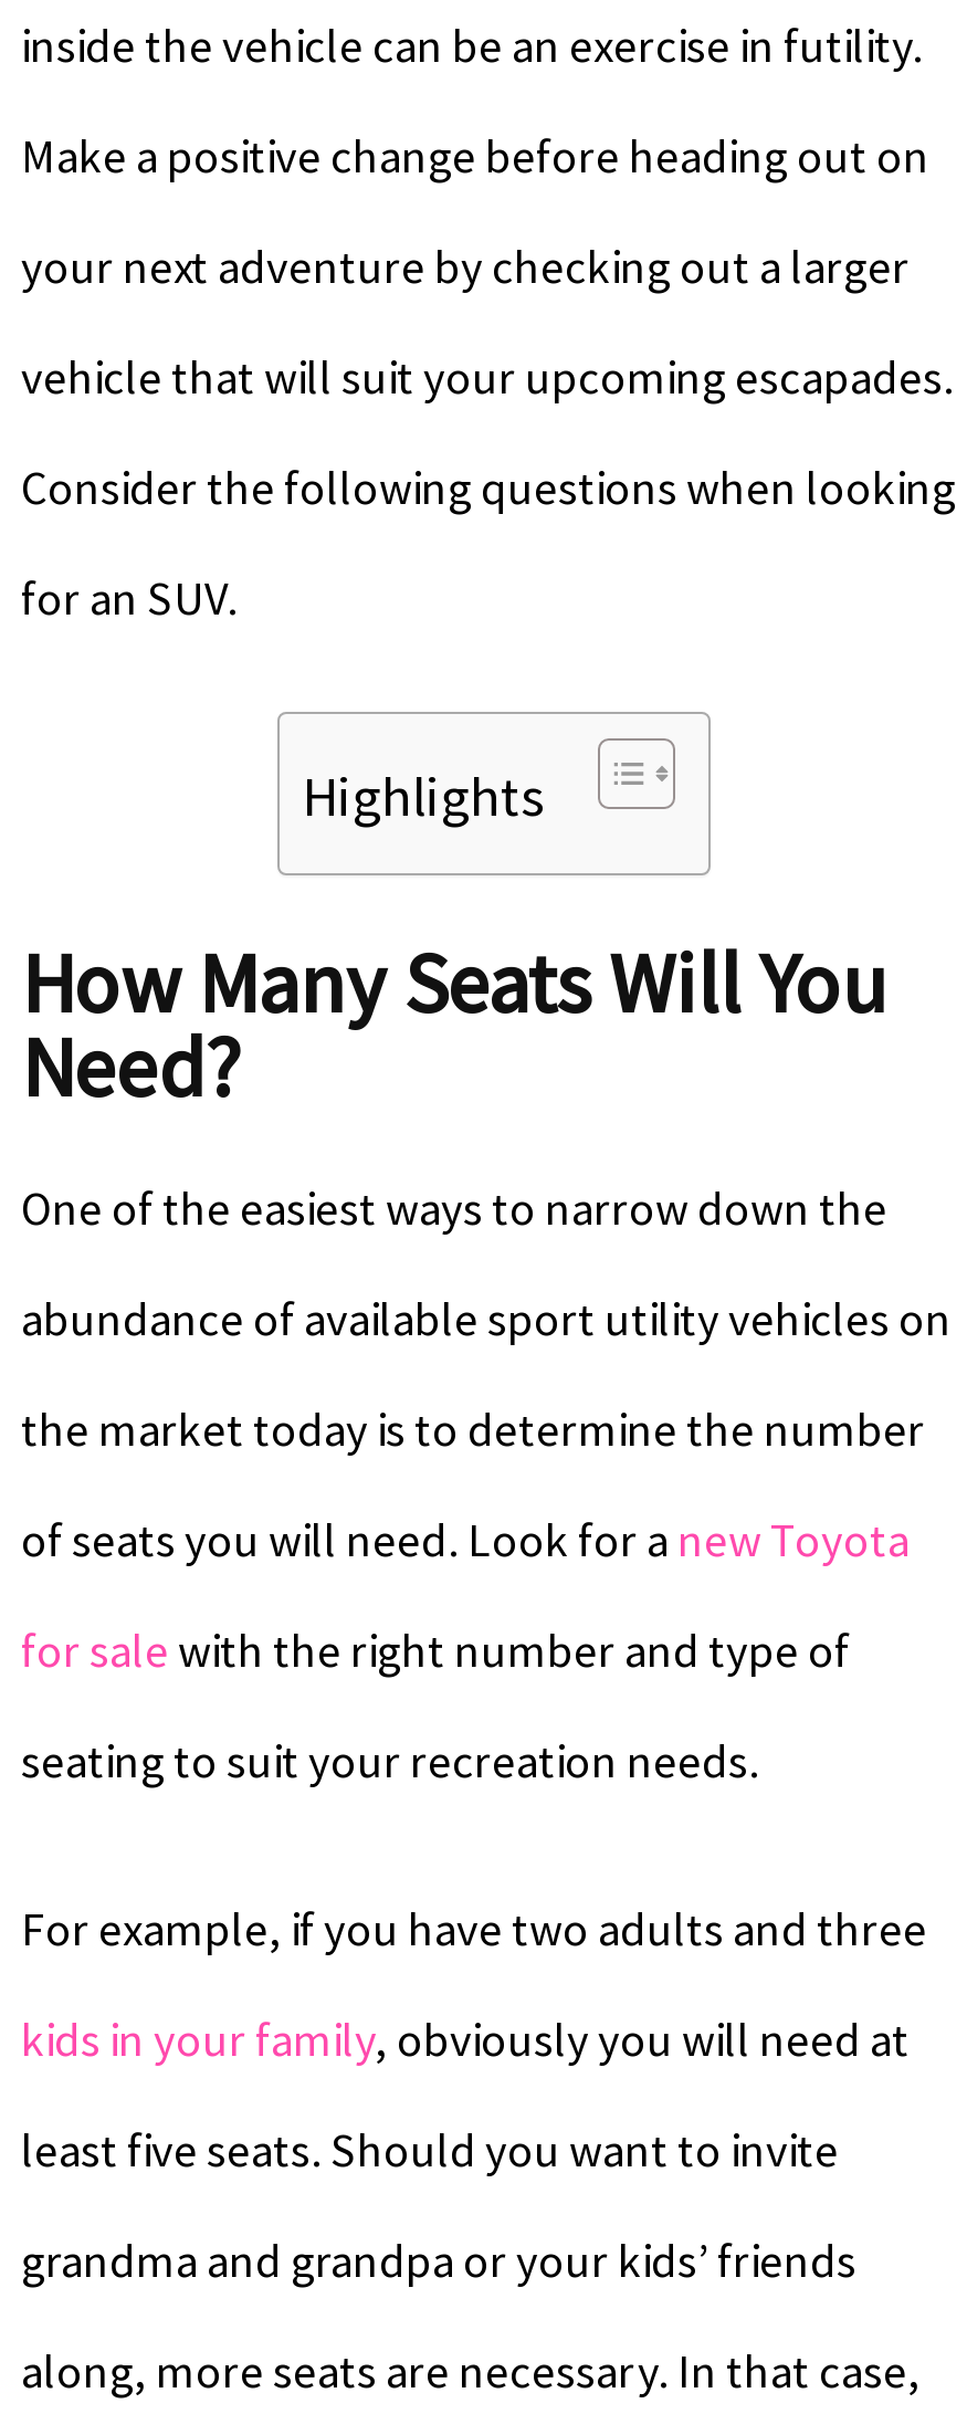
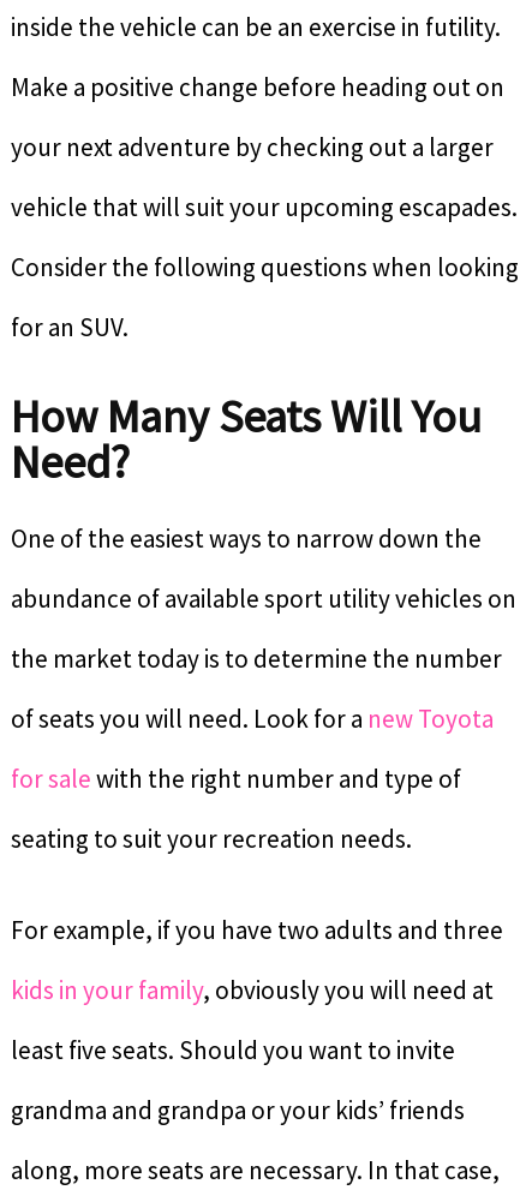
[302,760,543,831] Highlights -> none

